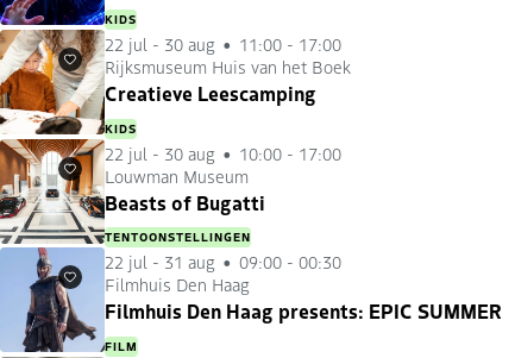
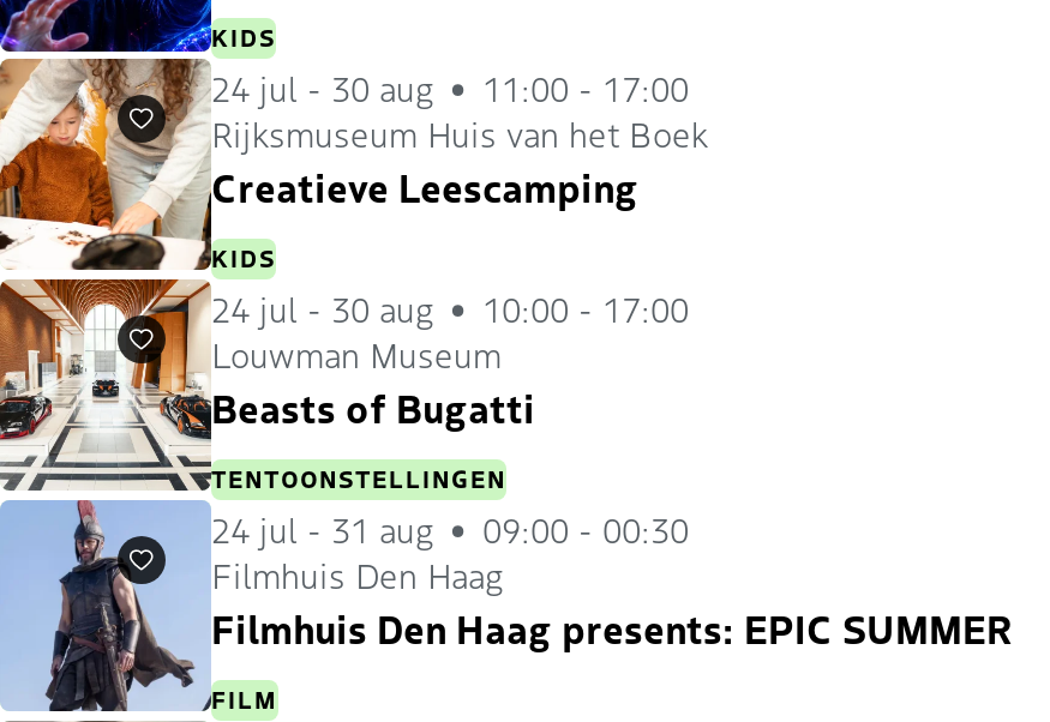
[105,32,341,56] 22 jul - 30 aug 11:00 - 17:00 -> [211,65,689,112] 24 jul - 30 aug 11:00 - 17:00
[105,141,341,165] 22 jul - 30 aug 10:00 - 17:00 -> [211,285,689,333] 24 jul - 30 aug 10:00 - 17:00
[105,250,341,274] 22 jul - 31 aug 09:00 - 00:30 -> [211,505,689,553] 24 jul - 31 aug 09:00 - 00:30

